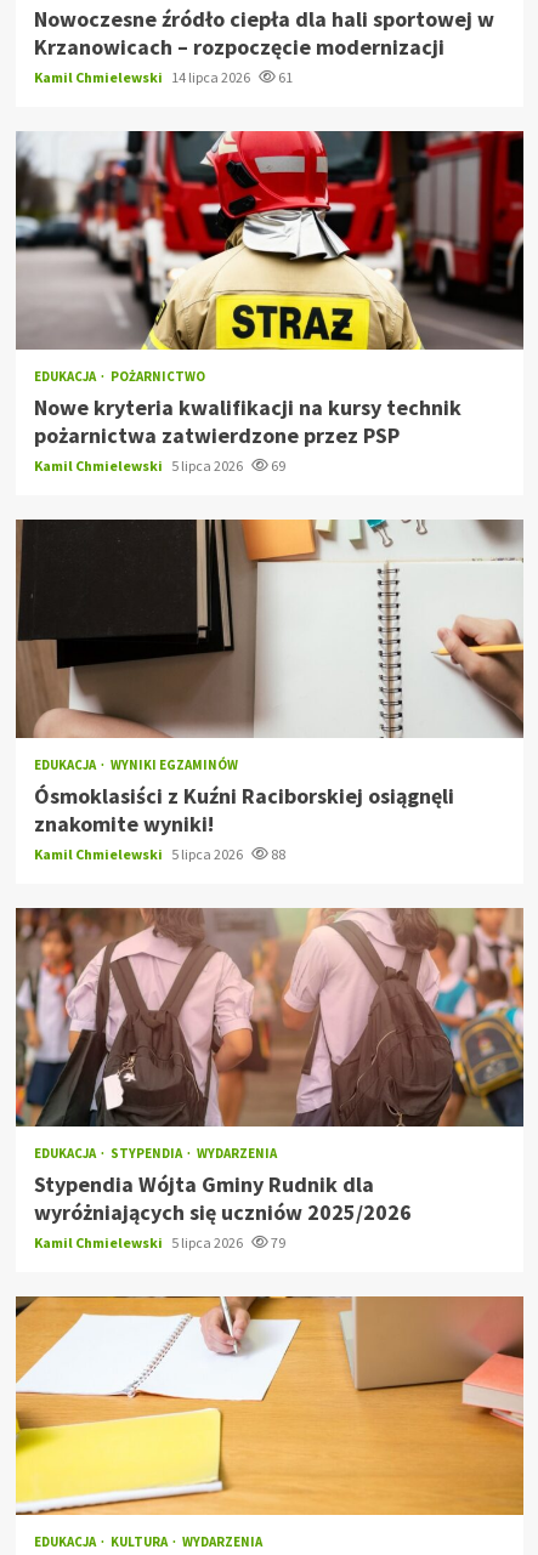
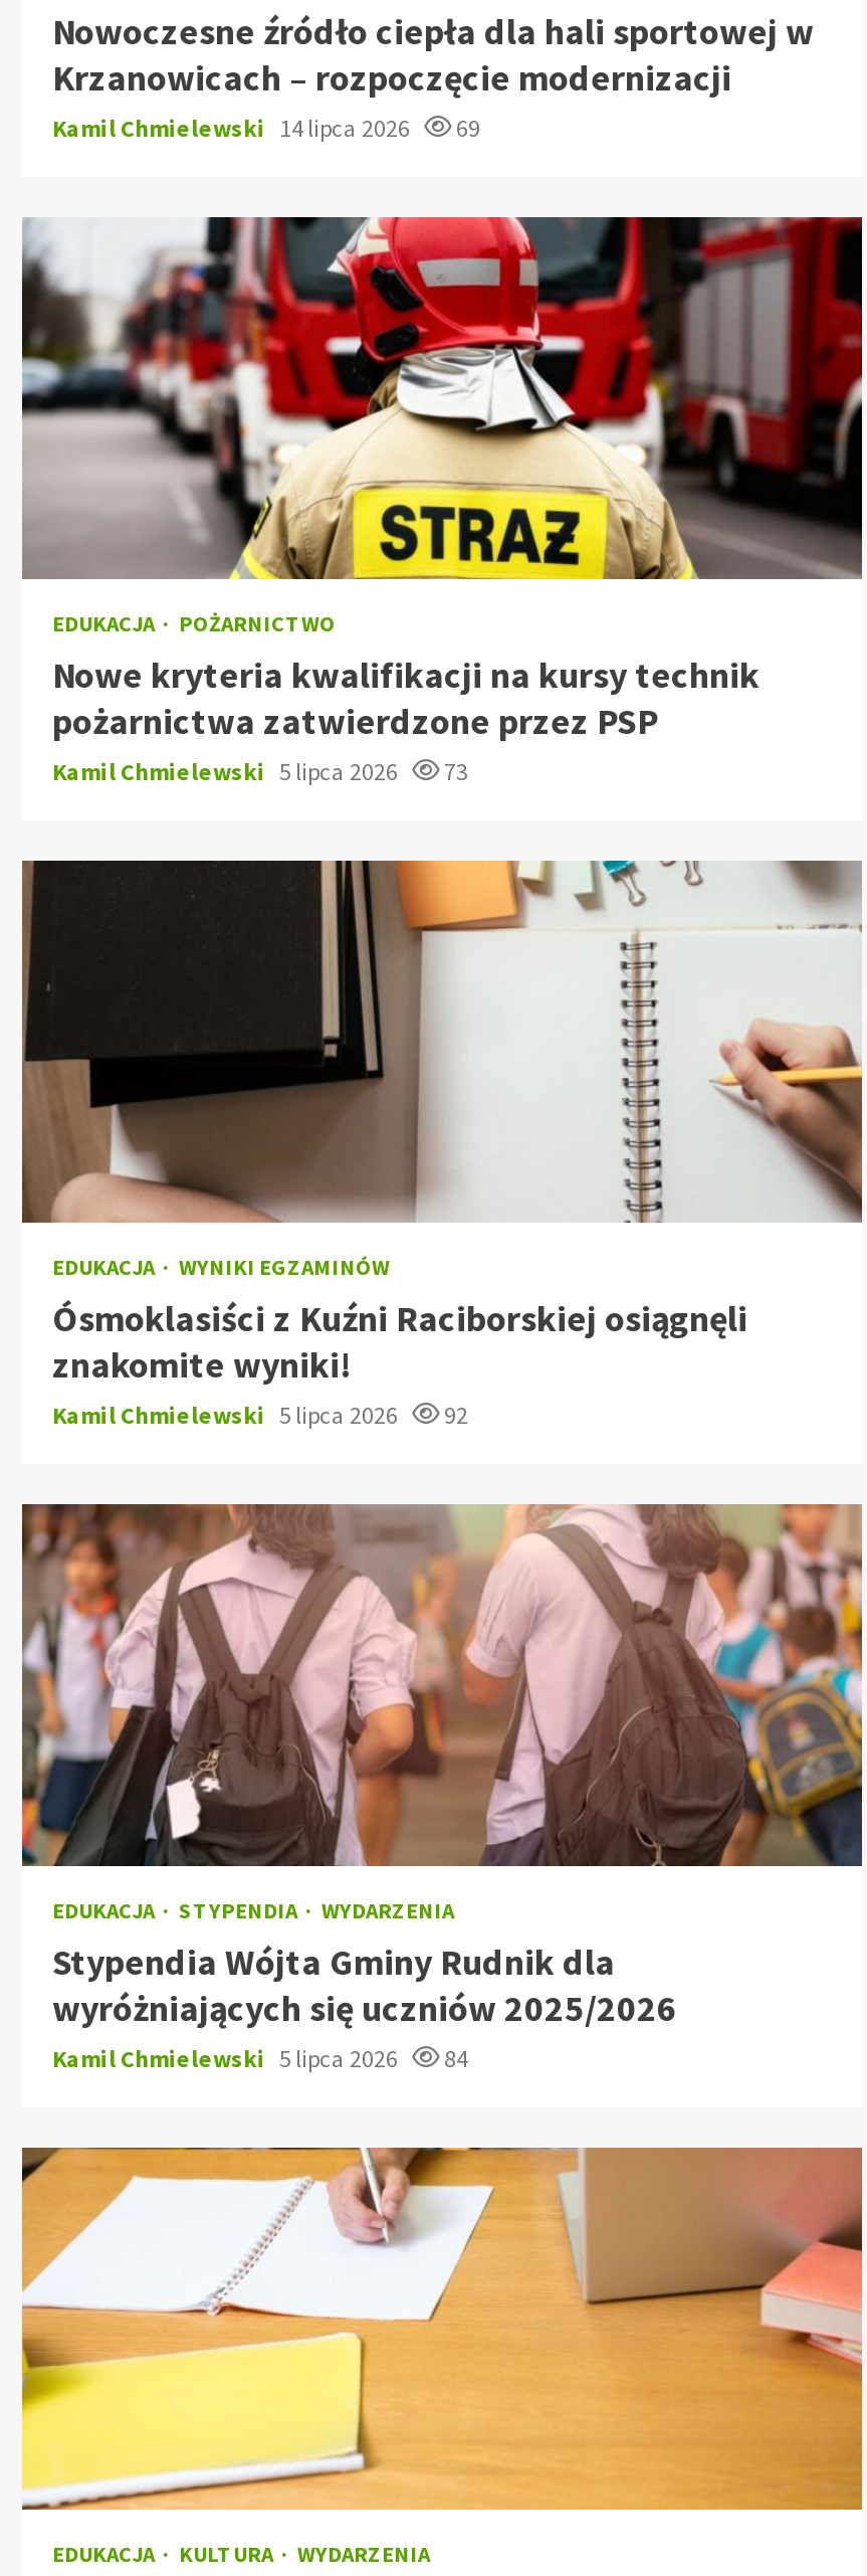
[34,68,293,86] Kamil Chmielewski 14 lipca 2026 61 -> [52,113,480,143] Kamil Chmielewski 14 lipca 2026 69
[34,457,285,475] Kamil Chmielewski 5 lipca 2026 69 -> [52,757,468,787] Kamil Chmielewski 5 lipca 2026 73
[34,845,285,863] Kamil Chmielewski 5 lipca 2026 88 -> [52,1400,468,1430] Kamil Chmielewski 5 lipca 2026 92
[34,1234,285,1252] Kamil Chmielewski 5 lipca 2026 79 -> [52,2044,468,2074] Kamil Chmielewski 5 lipca 2026 84

